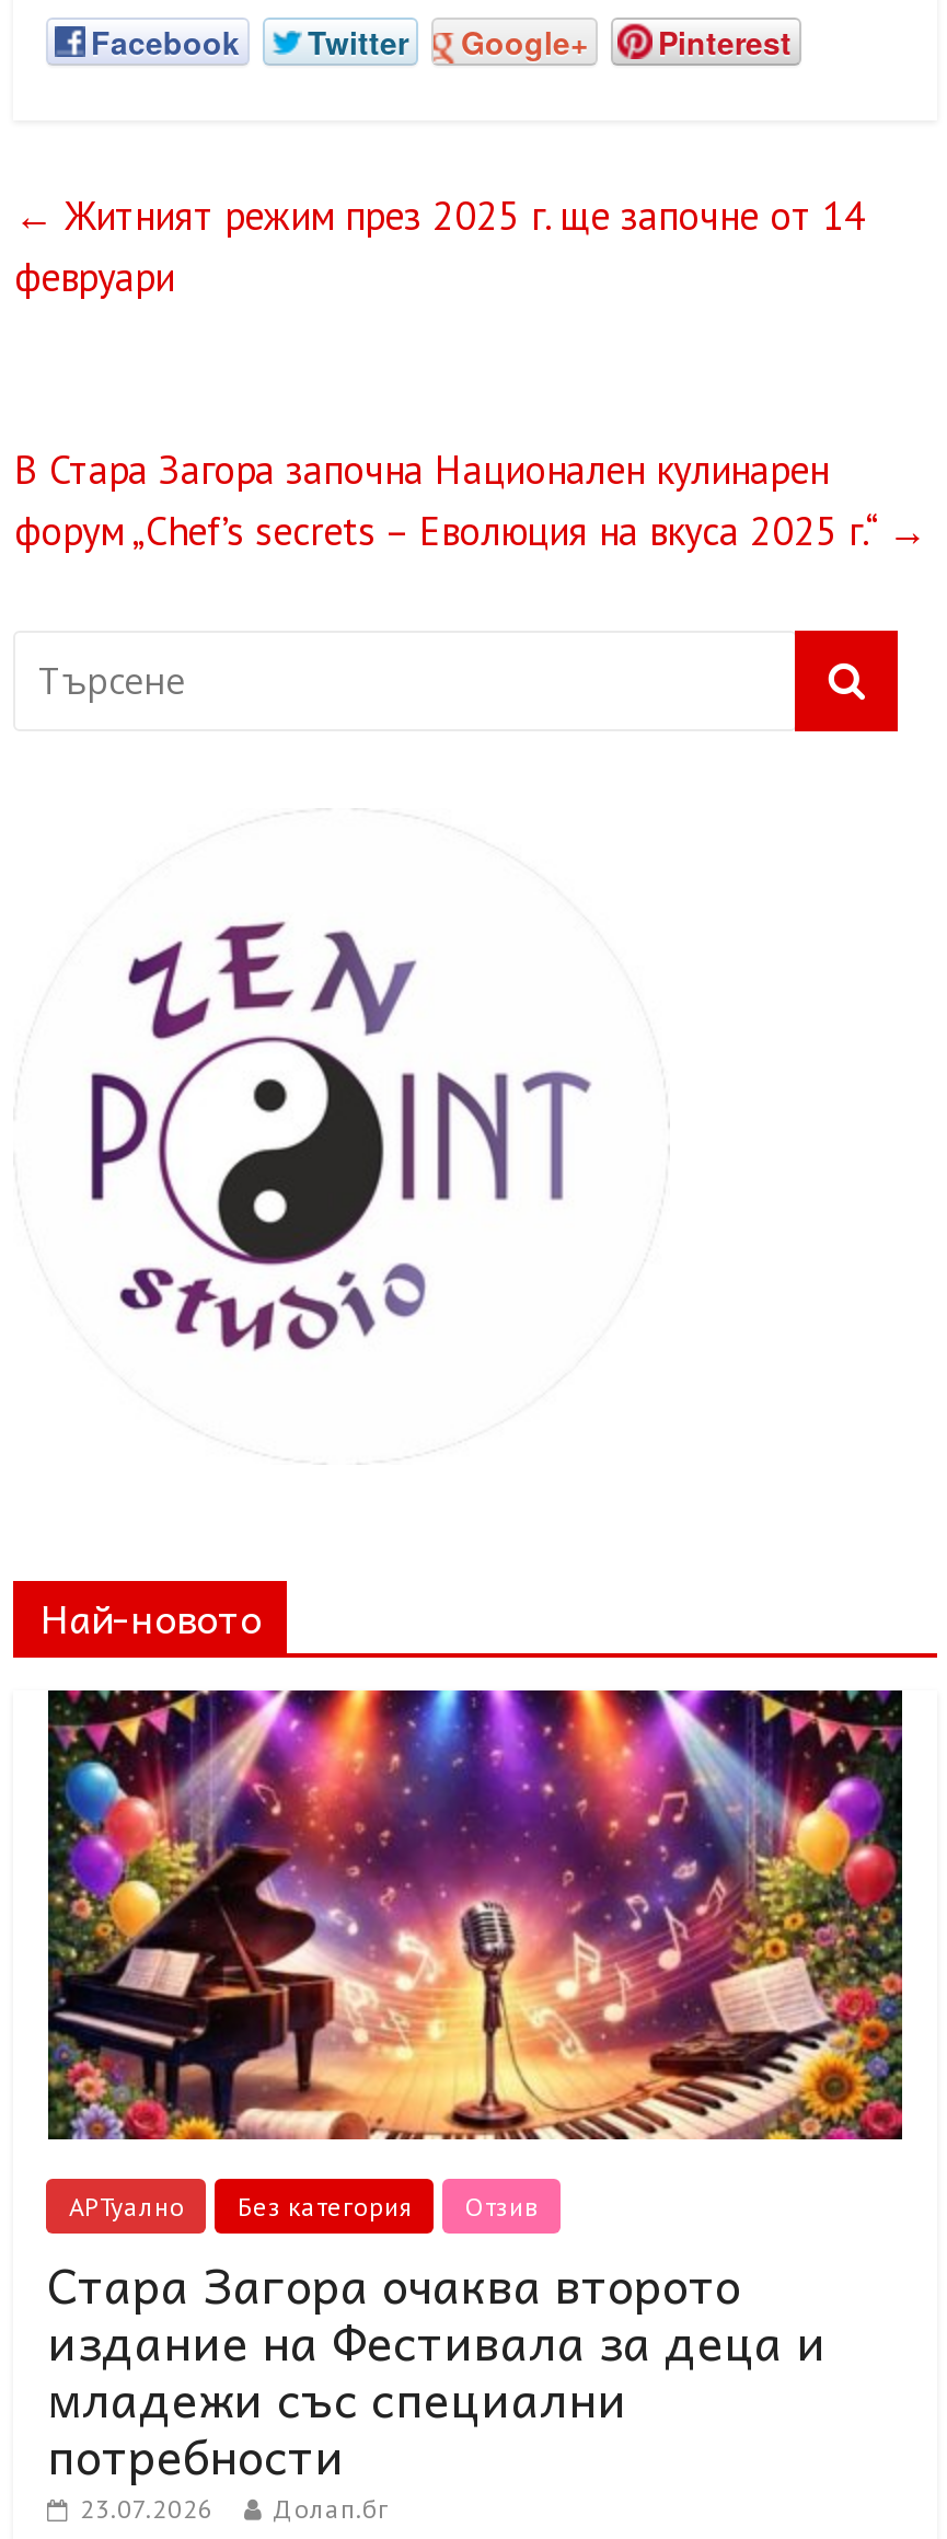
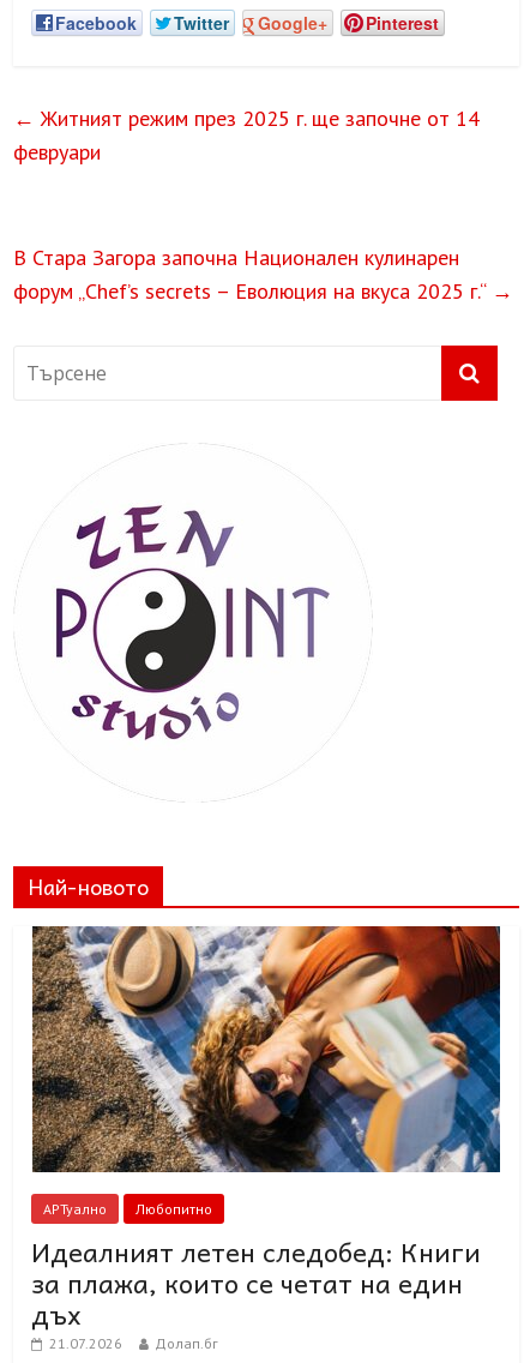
[46,1688,904,2525] [image] | Без категория | Отзив | Стара Загора очаква второто | издание на Фестивала за деца и | младежи със специални | потребности | 23.07.2026 -> [31,925,501,1352] [image] | Любопитно | Идеалният летен следобед: Книги | за плажа, които се четат на един | дъх | 21.07.2026

